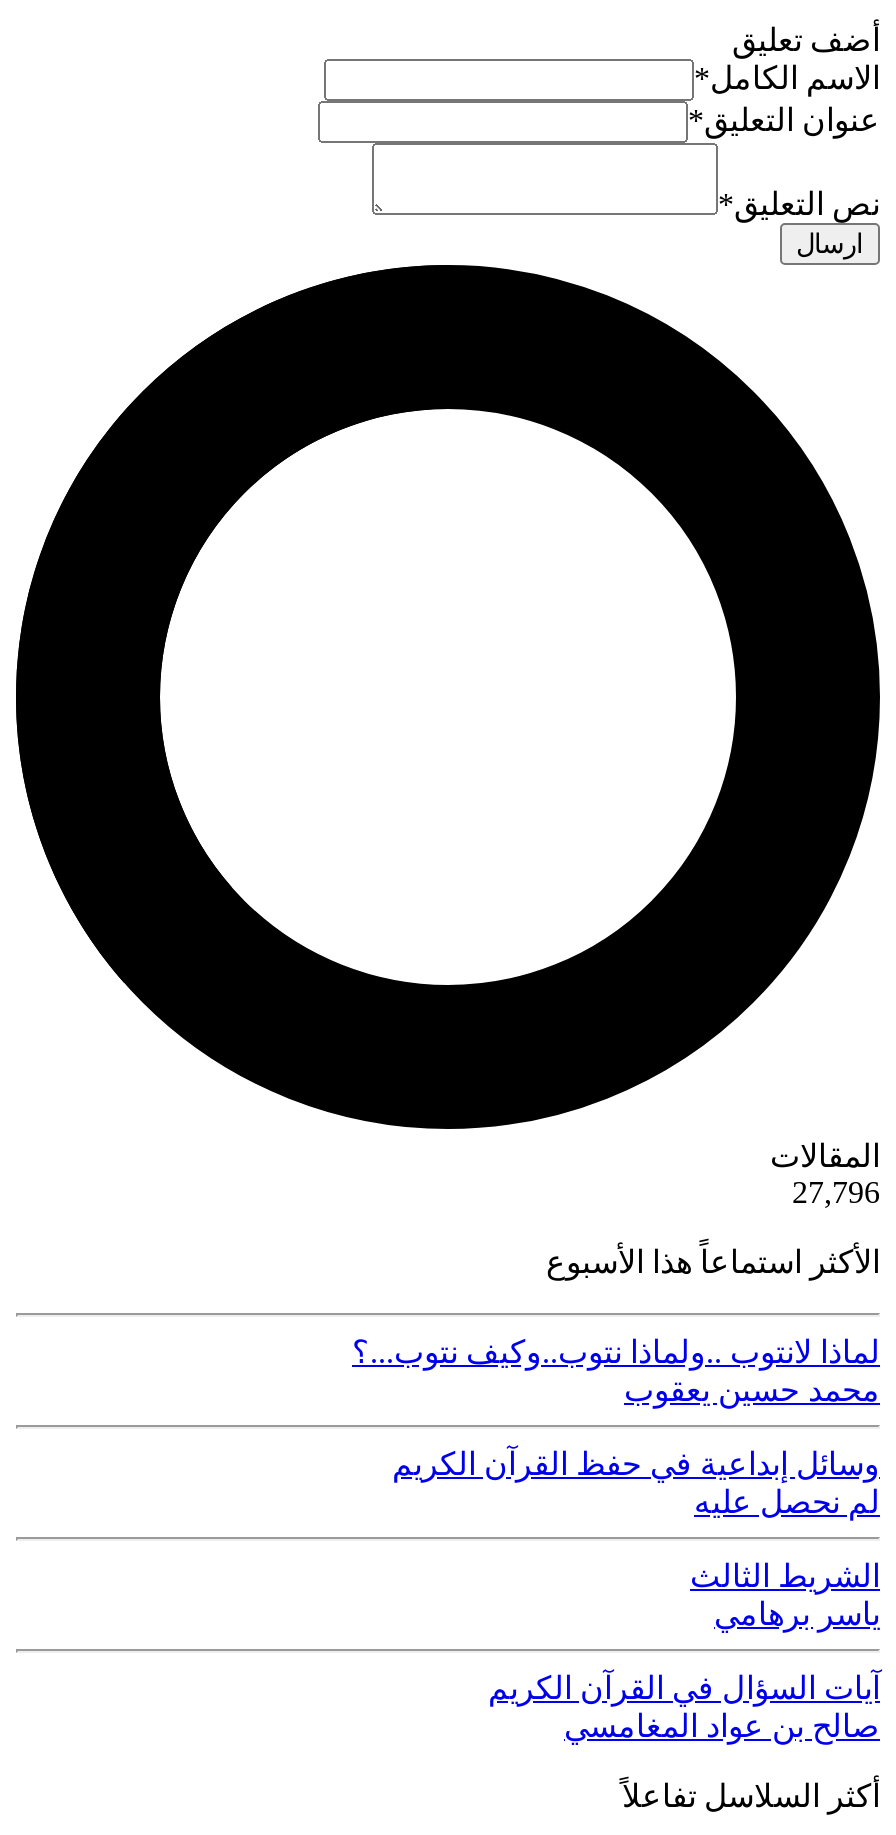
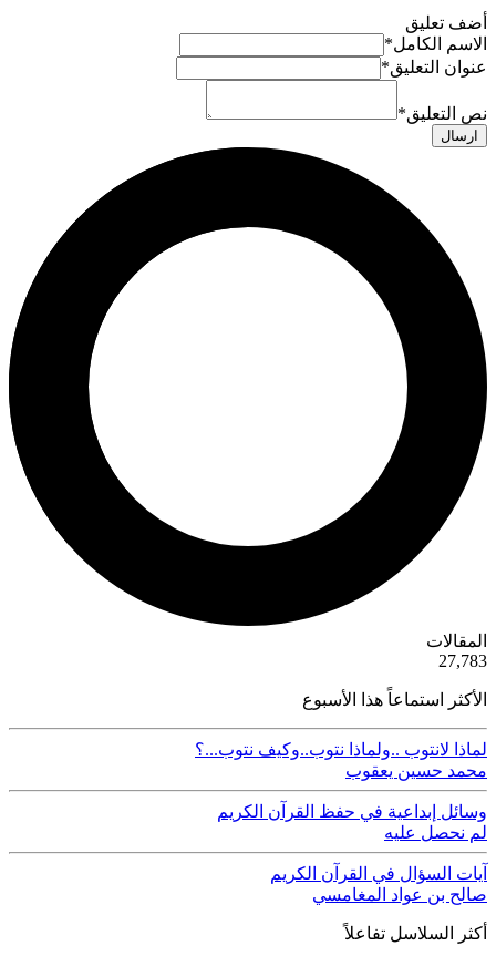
[792,1174,880,1208] 27,796 -> [438,651,487,670] 27,783
[690,1558,880,1630] الشريط الثالث | ياسر برهامي -> none

